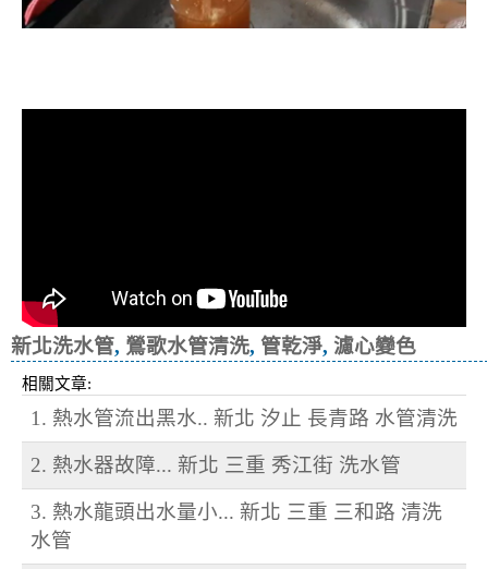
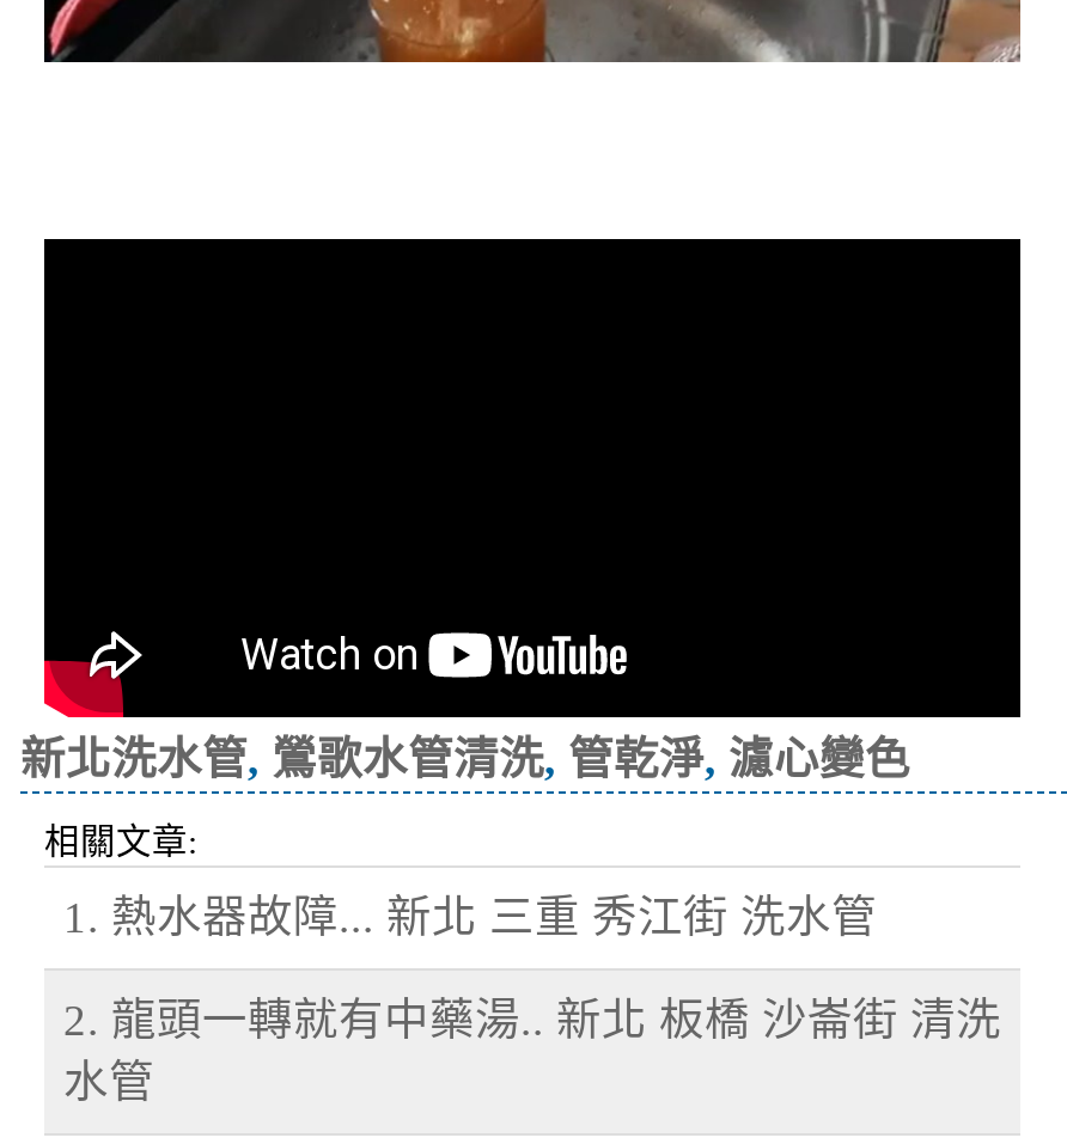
[31,407,458,523] 1. 熱水管流出黑水.. 新北 汐止 長青路 水管清洗 | 2. 熱水器故障... 新北 三重 秀江街 洗水管 | 3. 熱水龍頭出水量小... 新北 三重 三和路 清洗 -> [63,892,1001,1045] 1. 熱水器故障... 新北 三重 秀江街 洗水管 | 2. 龍頭一轉就有中藥湯.. 新北 板橋 沙崙街 清洗

